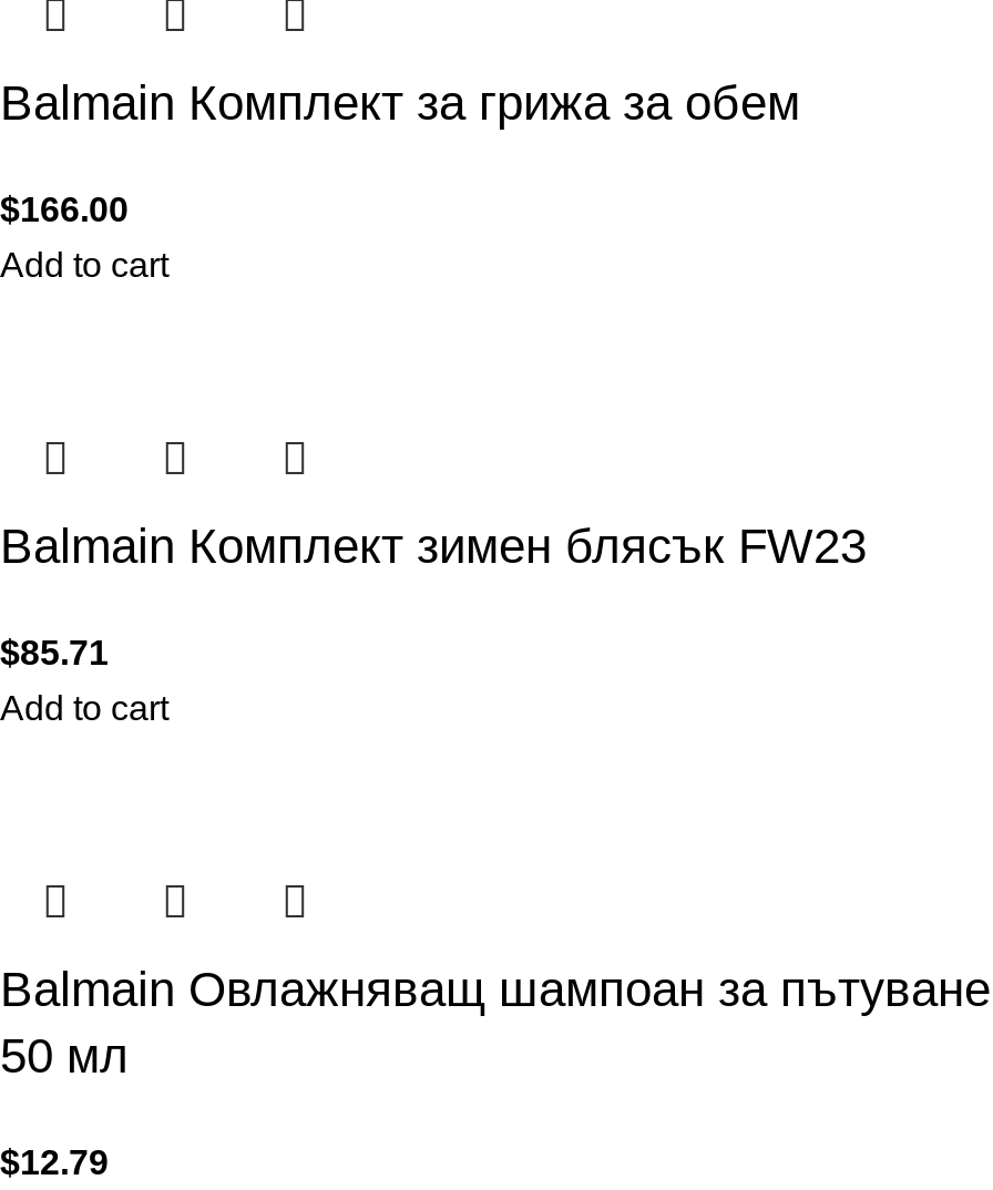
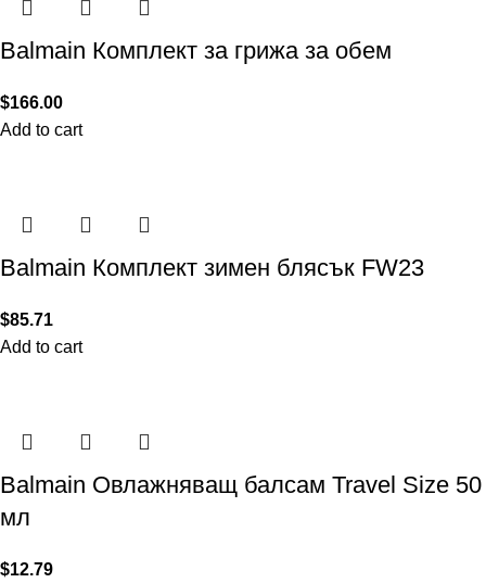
[0,962,991,1084] Balmain Овлажняващ шампоан за пътуване | 50 мл -> [0,472,482,531] Balmain Овлажняващ балсам Travel Size 50 | мл

